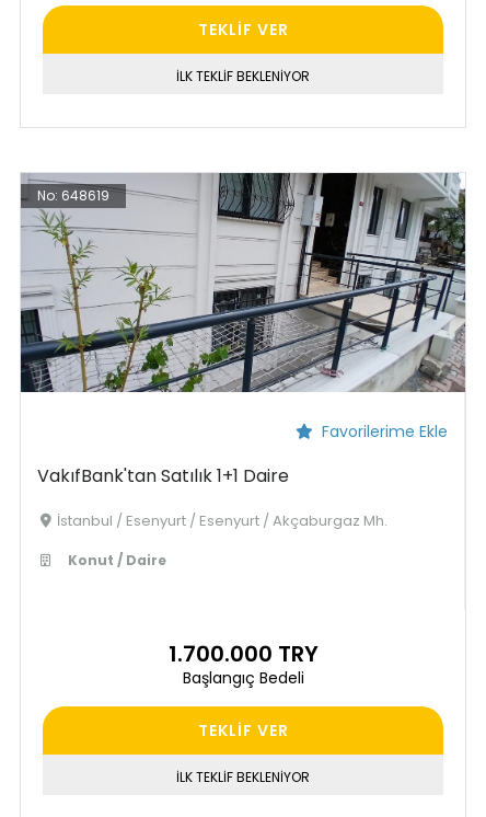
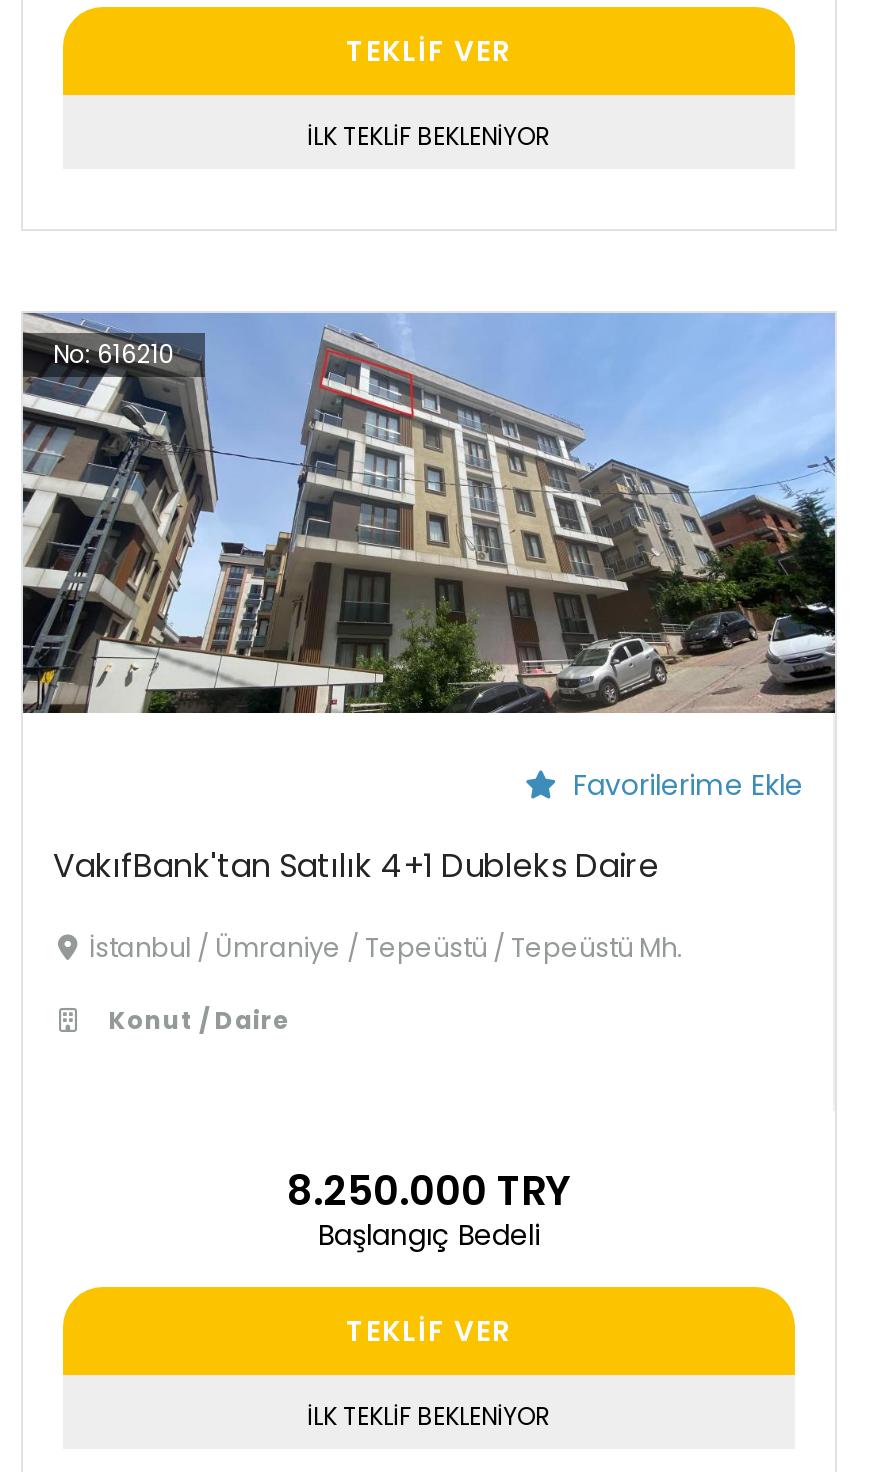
[20,172,466,392] [image] | No: 648619 -> [21,311,837,715] [image] | No: 616210
[37,463,289,488] VakıfBank'tan Satılık 1+1 Daire -> [53,843,659,889] VakıfBank'tan Satılık 4+1 Dubleks Daire
[57,510,387,531] İstanbul / Esenyurt / Esenyurt / Akçaburgaz Mh. -> [89,929,683,967] İstanbul / Ümraniye / Tepeüstü / Tepeüstü Mh.
[168,638,318,669] 1.700.000 TRY -> [287,1162,571,1218] 8.250.000 TRY

